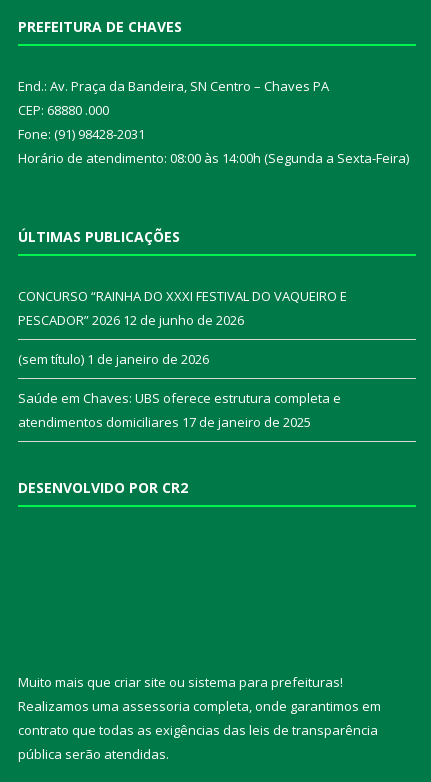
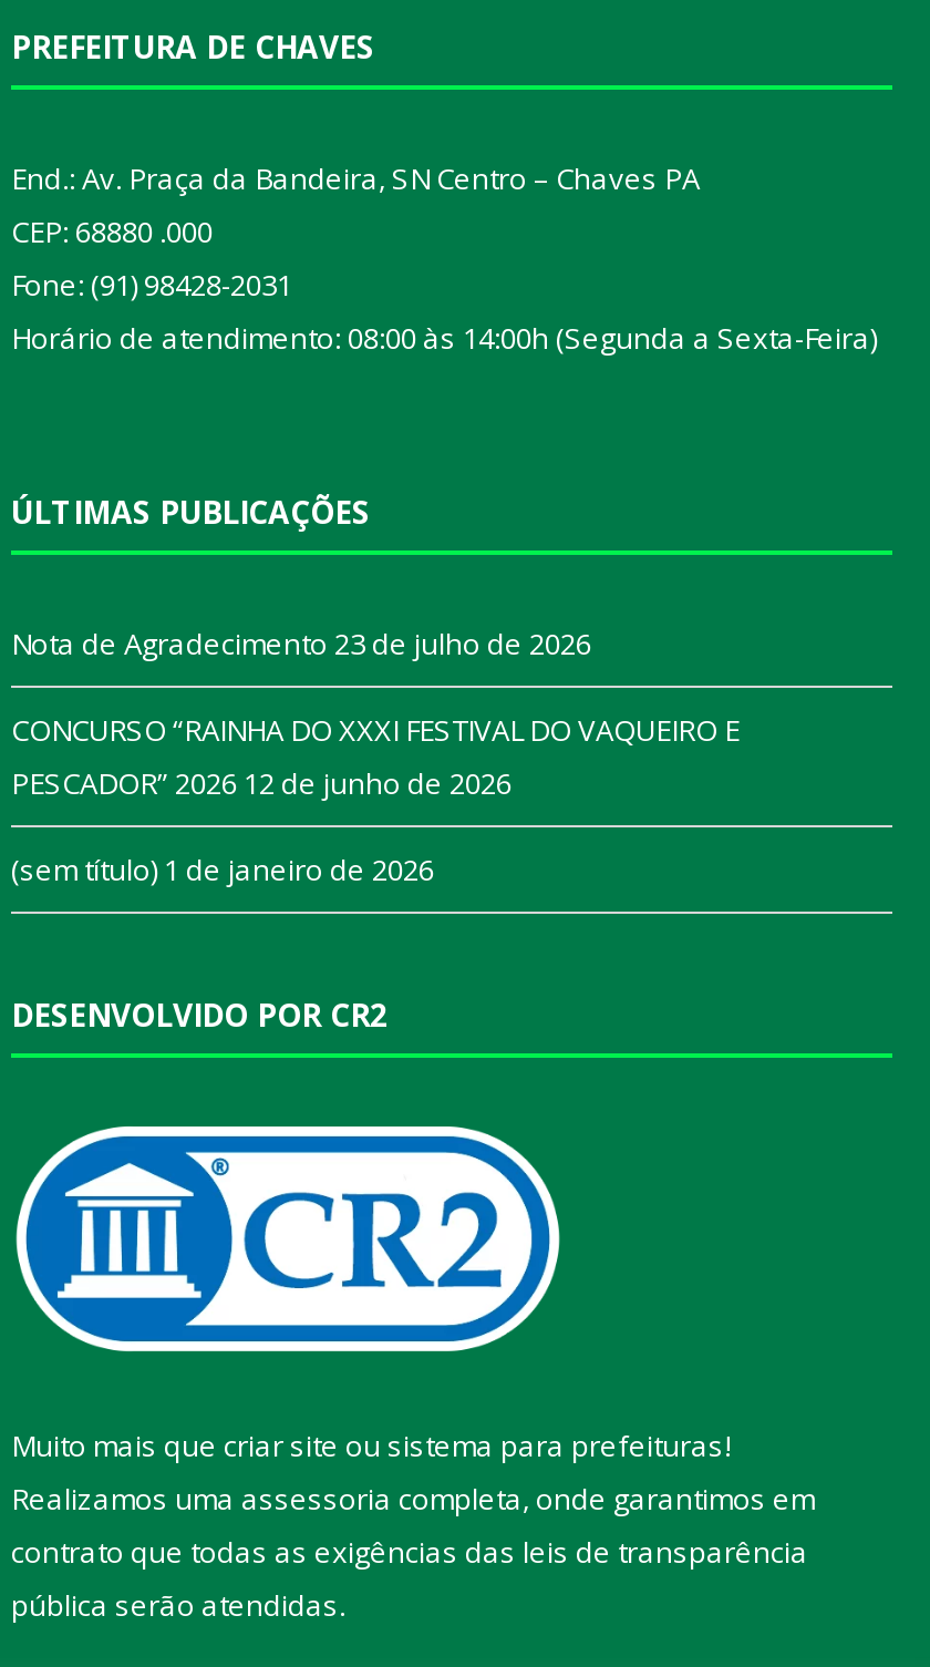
none -> [11,624,591,664] Nota de Agradecimento 23 de julho de 2026
moved [18,287,347,368] -> [11,711,740,890]: CONCURSO “RAINHA DO XXXI FESTIVAL DO VAQUEIRO E | PESCADOR” 2026 12 de junho de 2026 | (sem título) 1 de janeiro de 2026
[18,389,341,431] Saúde em Chaves: UBS oferece estrutura completa e | atendimentos domiciliares 17 de janeiro de 2025 -> none
none -> [13,1124,562,1355] [image]

